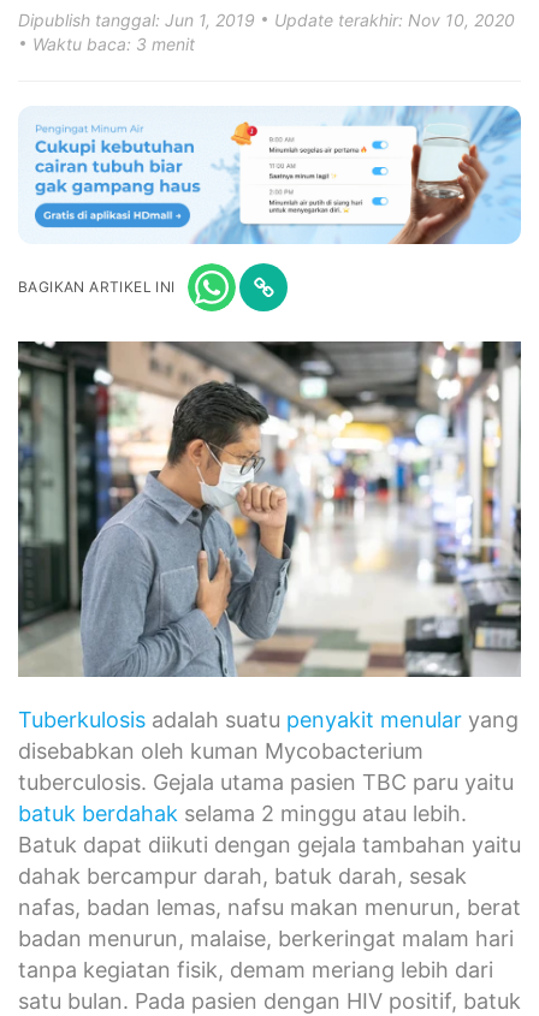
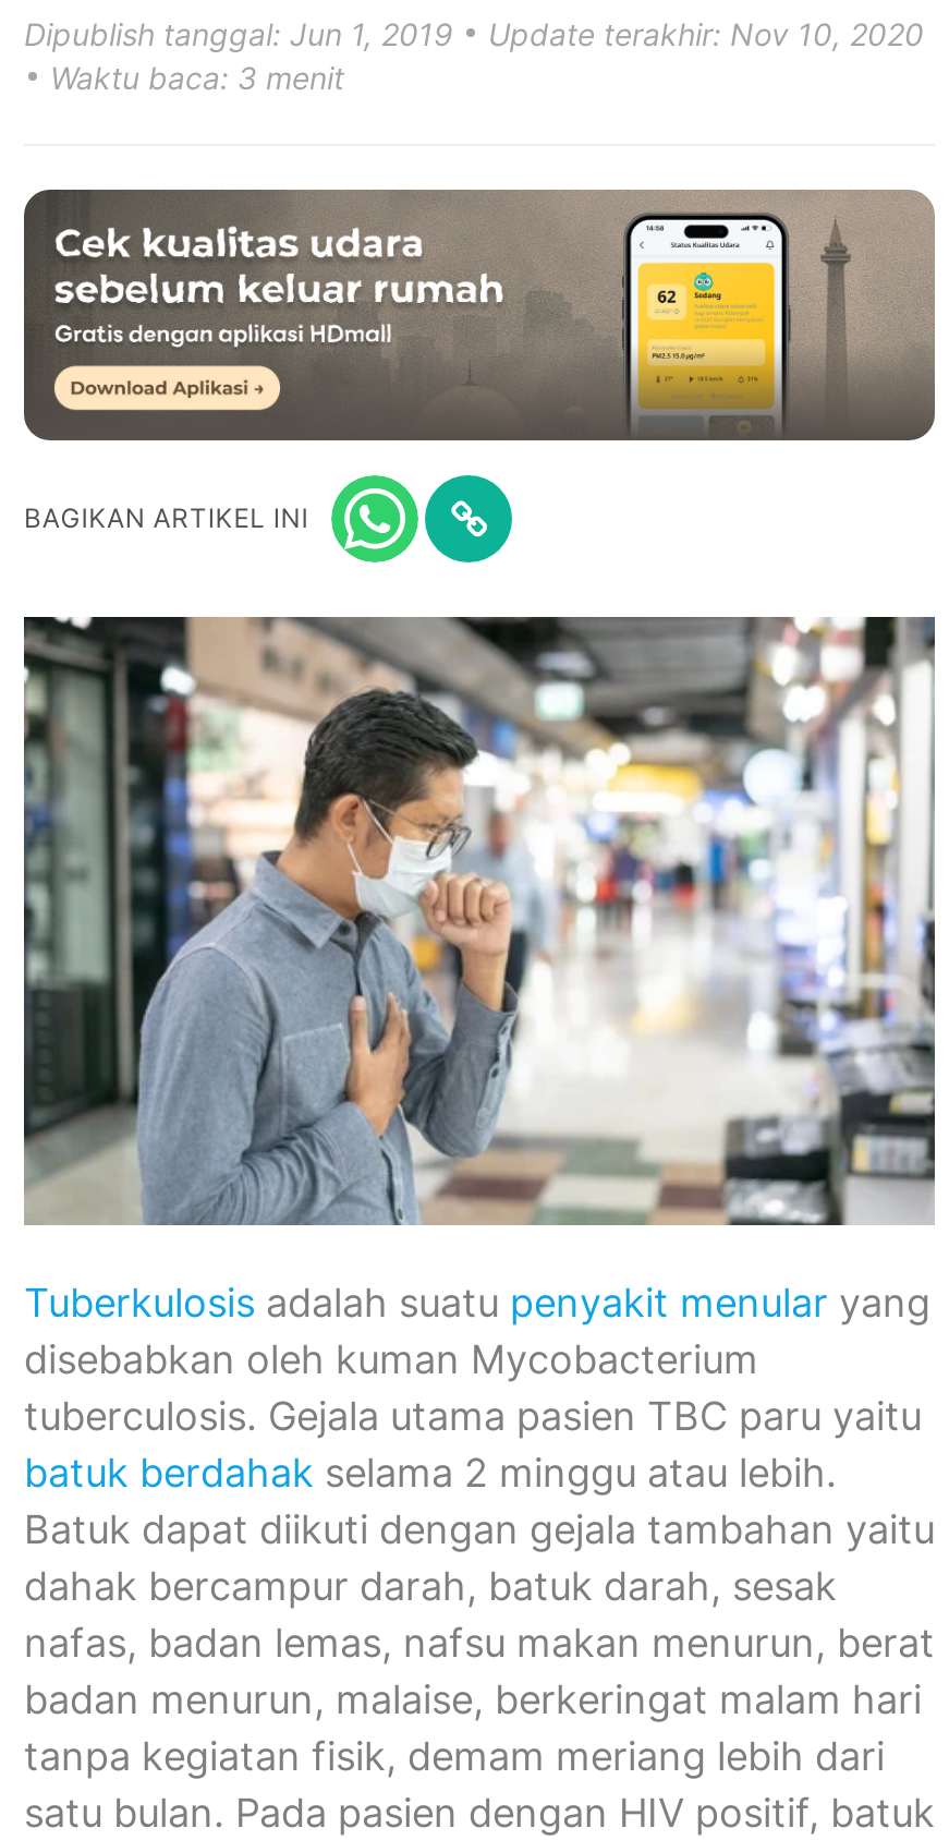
[18,105,521,245] [image] -> [22,187,937,443] [image]

